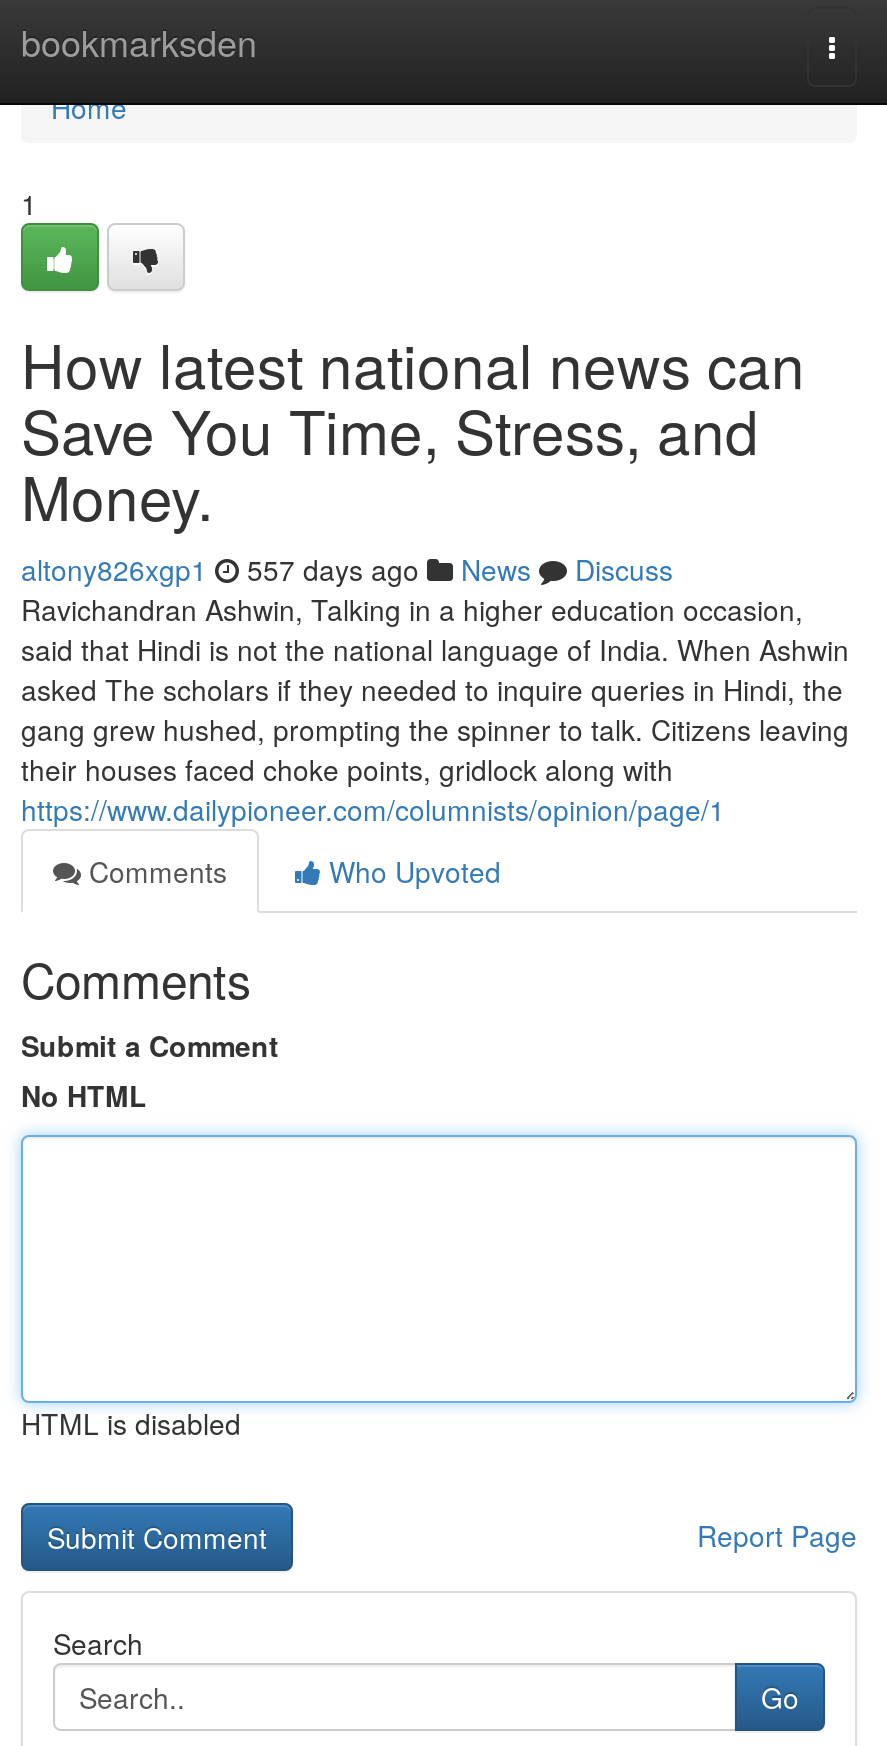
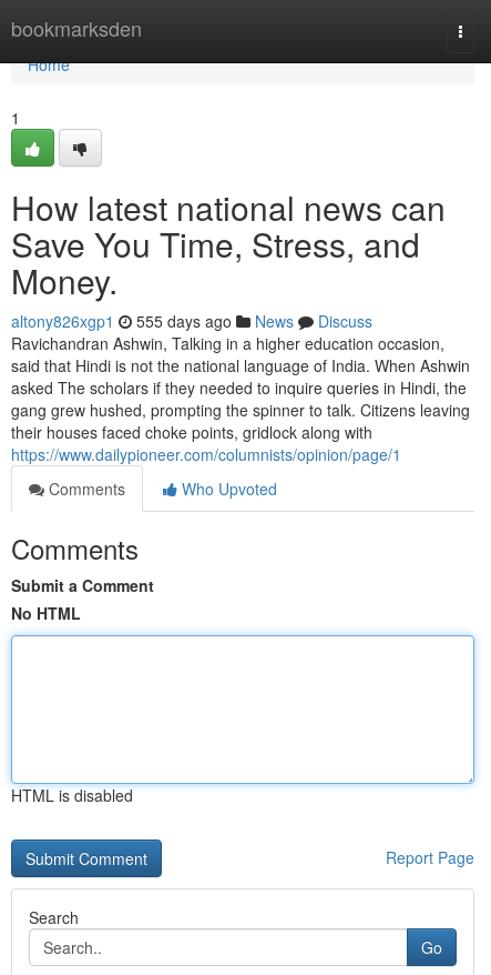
[21,549,673,589] altony826xgp1 557 days ago News Discuss -> [11,310,372,332] altony826xgp1 555 days ago News Discuss

